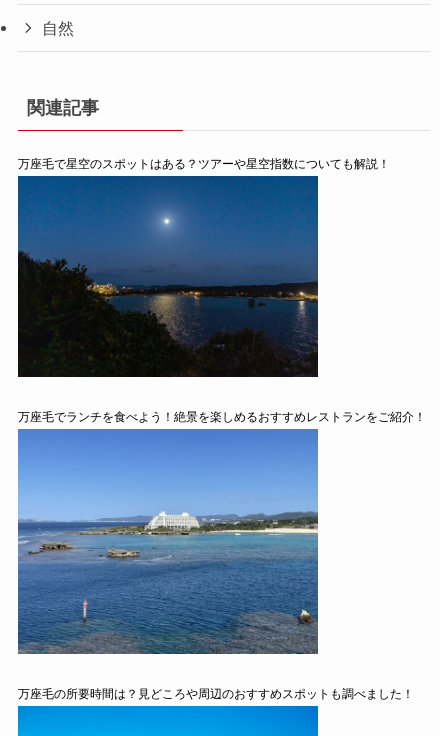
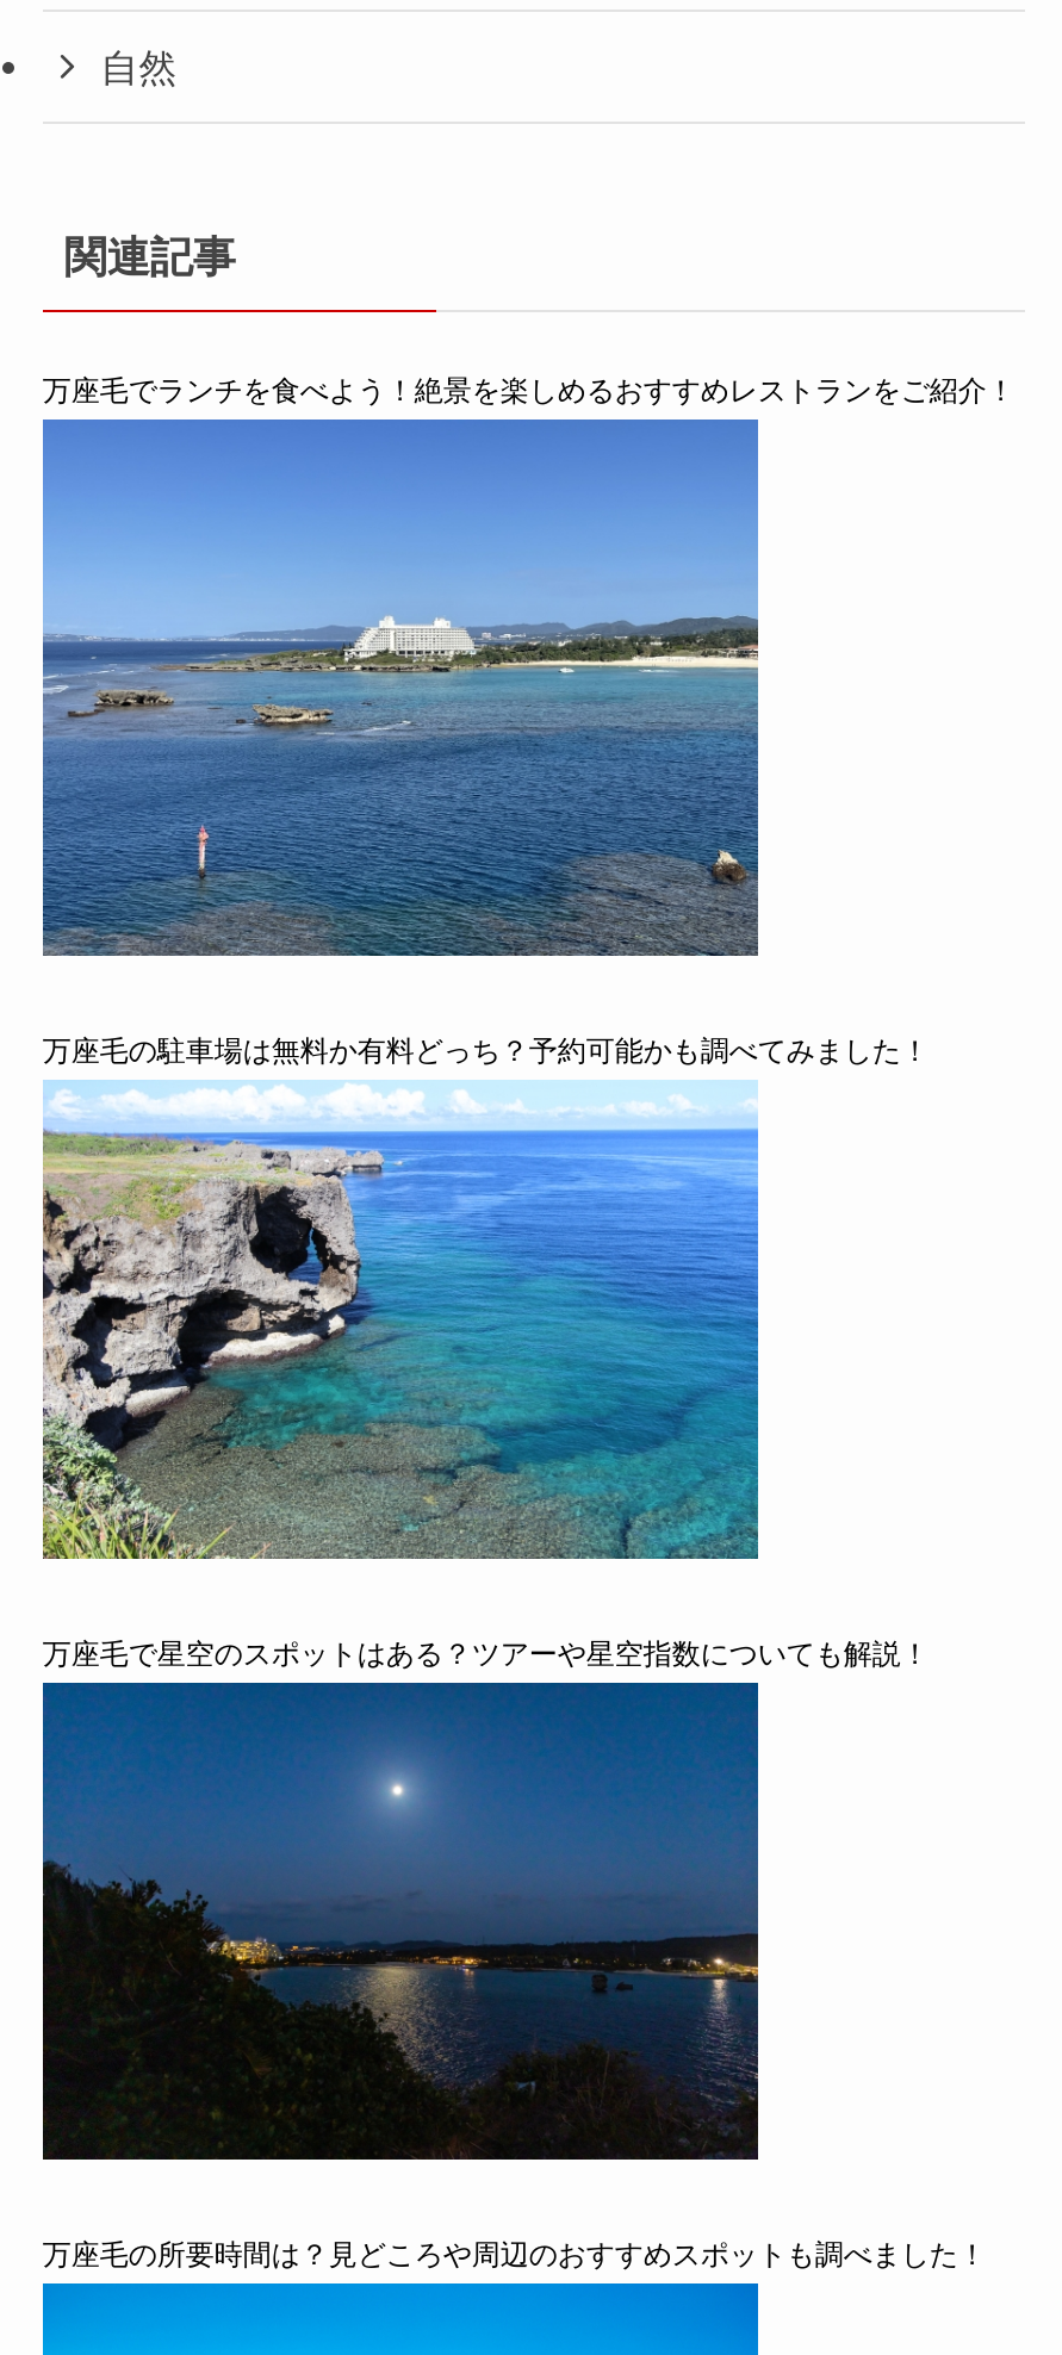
none -> [41,1087,760,1561] [image]
none -> [43,1036,929,1069] 万座毛の駐車場は無料か有料どっち？予約可能かも調べてみました！
moved [18,157,390,171] -> [43,1637,929,1670]: 万座毛で星空のスポットはある？ツアーや星空指数についても解説！
moved [17,175,320,378] -> [41,1678,763,2162]: [image]
moved [18,410,426,424] -> [43,375,1015,409]: 万座毛でランチを食べよう！絶景を楽しめるおすすめレストランをご紹介！
moved [17,431,319,655] -> [41,427,760,958]: [image]

